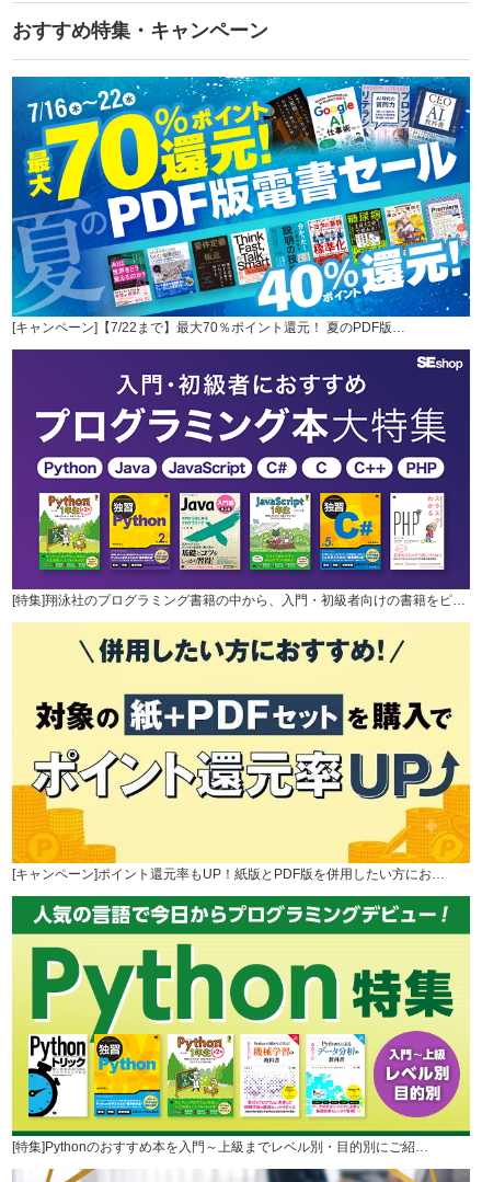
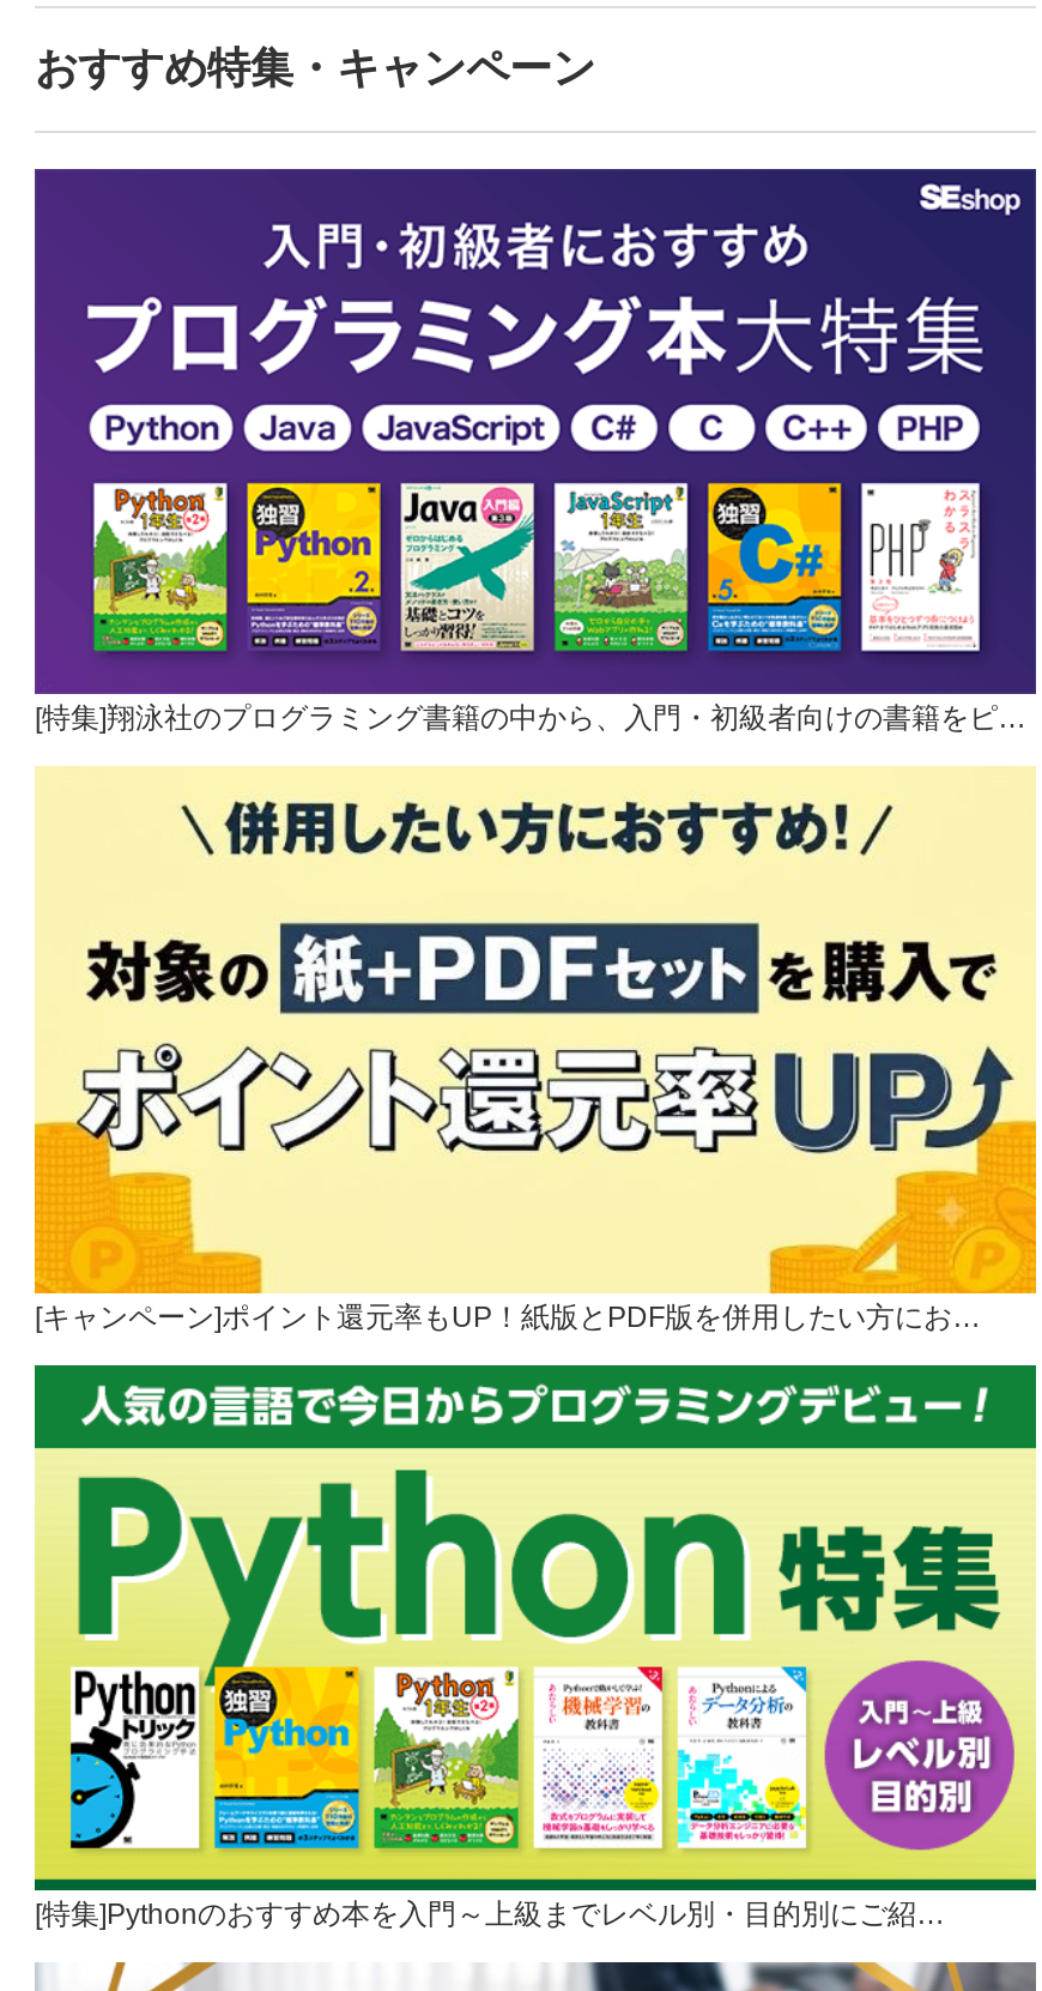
[11,76,471,335] [image] | [キャンペーン]【7/22まで】最大70％ポイント還元！ 夏のPDF版… -> none

